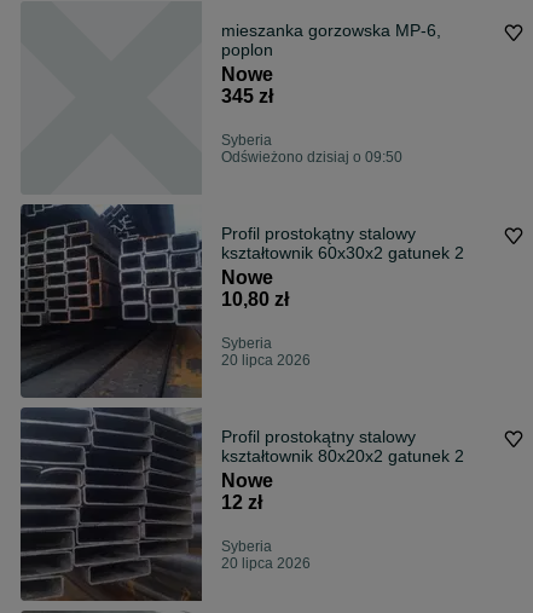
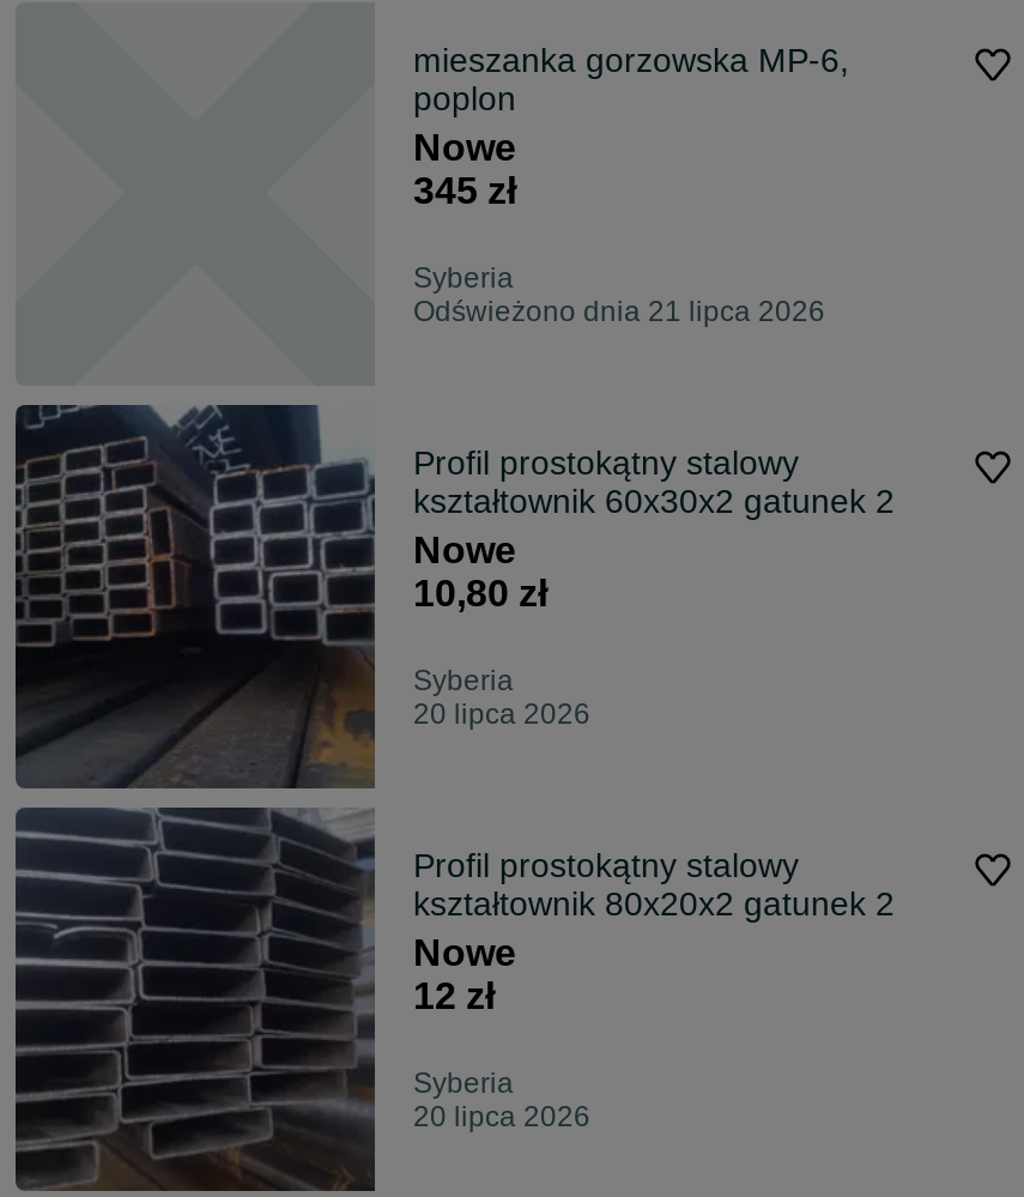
[221,149,402,166] Odświeżono dzisiaj o 09:50 -> [413,295,825,329] Odświeżono dnia 21 lipca 2026

